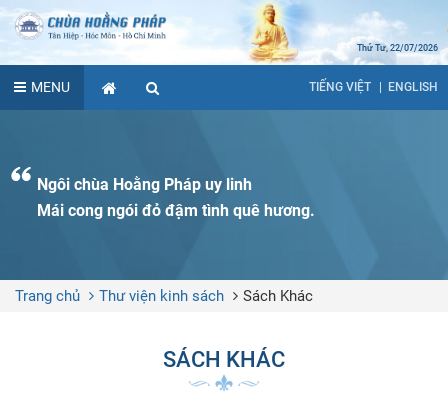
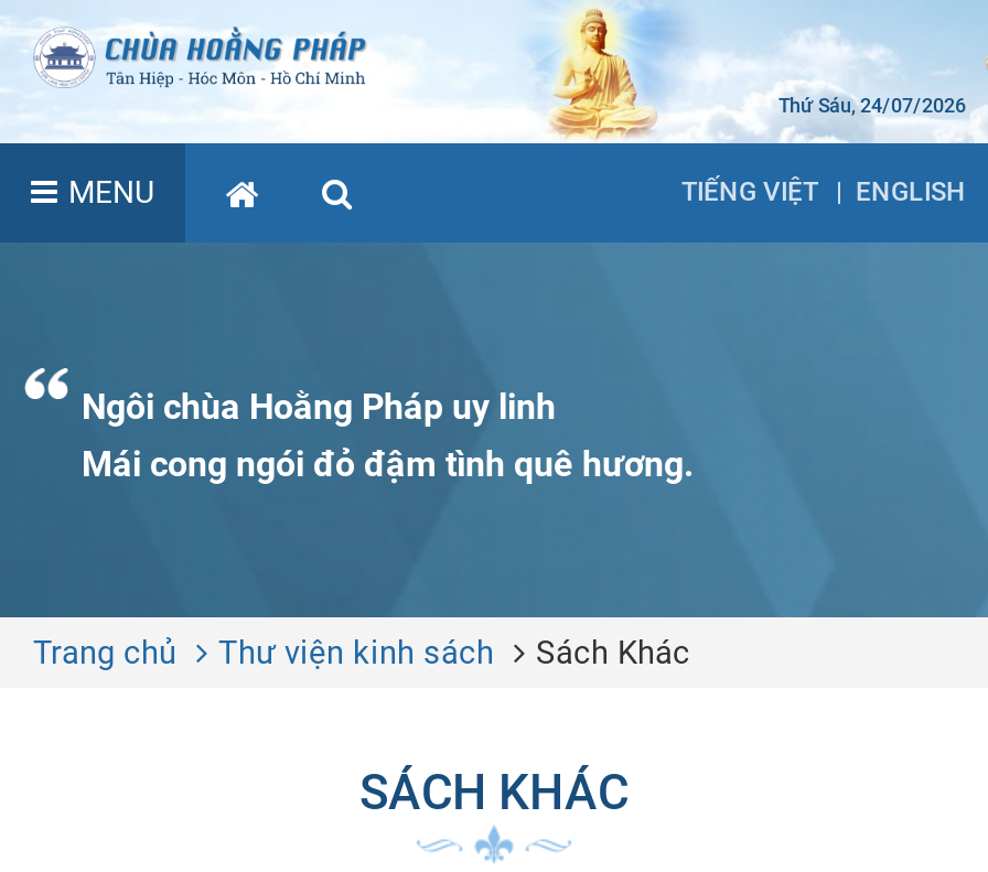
[357,43,438,53] Thứ Tư, 22/07/2026 -> [778,95,966,117] Thứ Sáu, 24/07/2026

